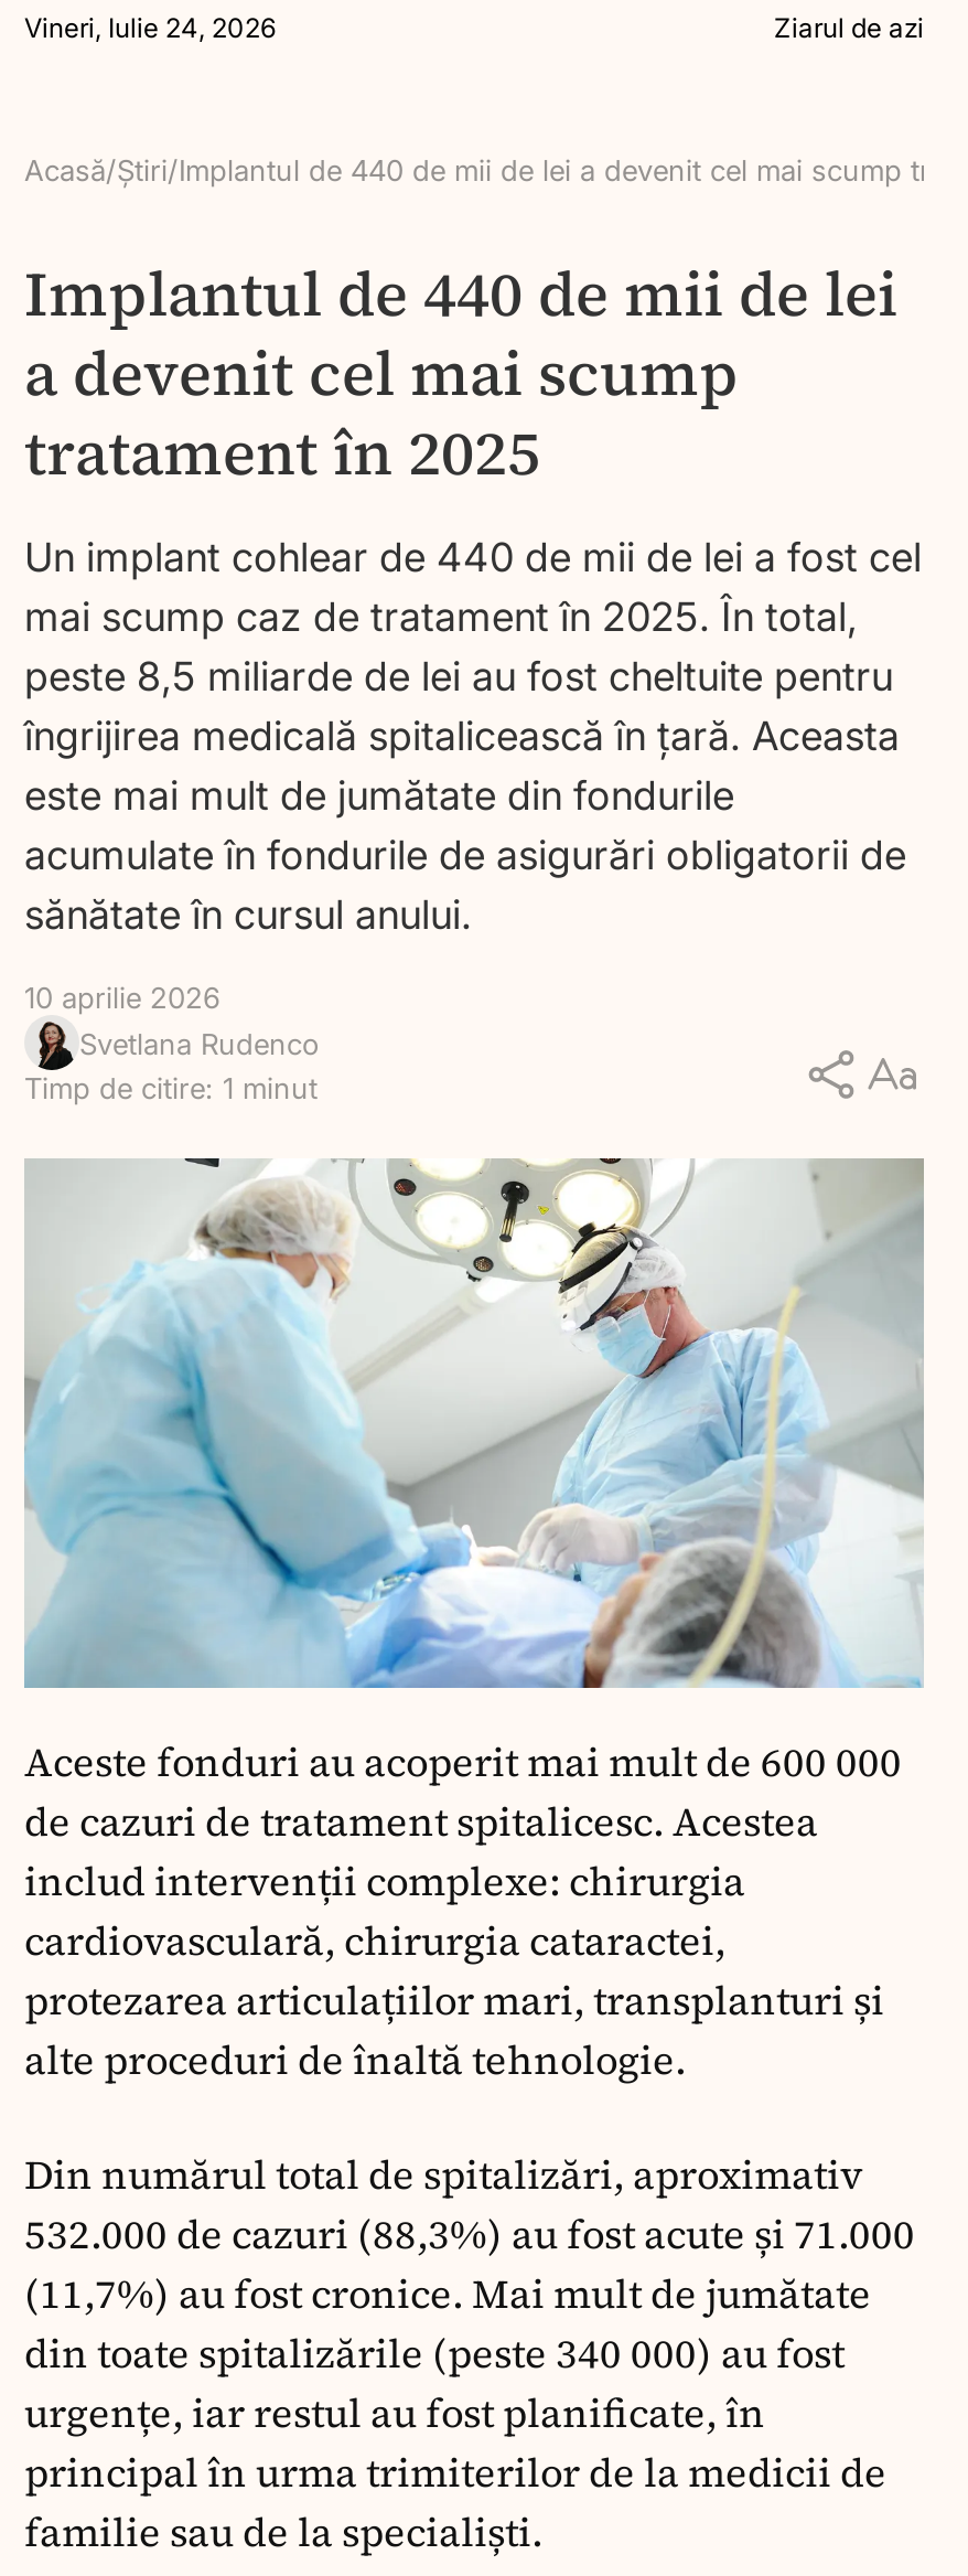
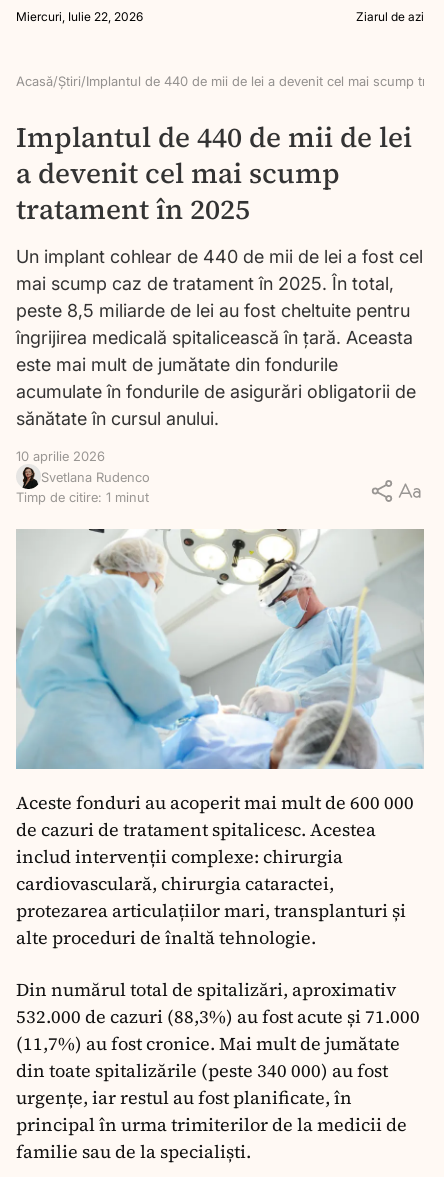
[24,11,276,44] Vineri, Iulie 24, 2026 -> [16,9,143,24] Miercuri, Iulie 22, 2026

